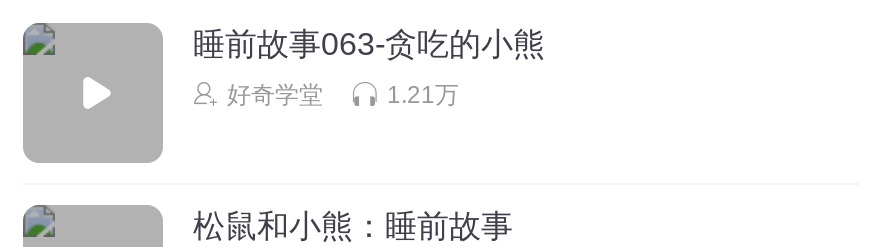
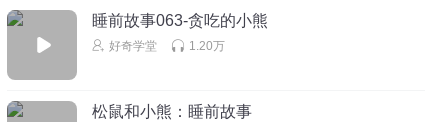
[387,80,459,108] 1.21万 -> [189,38,225,52] 1.20万

